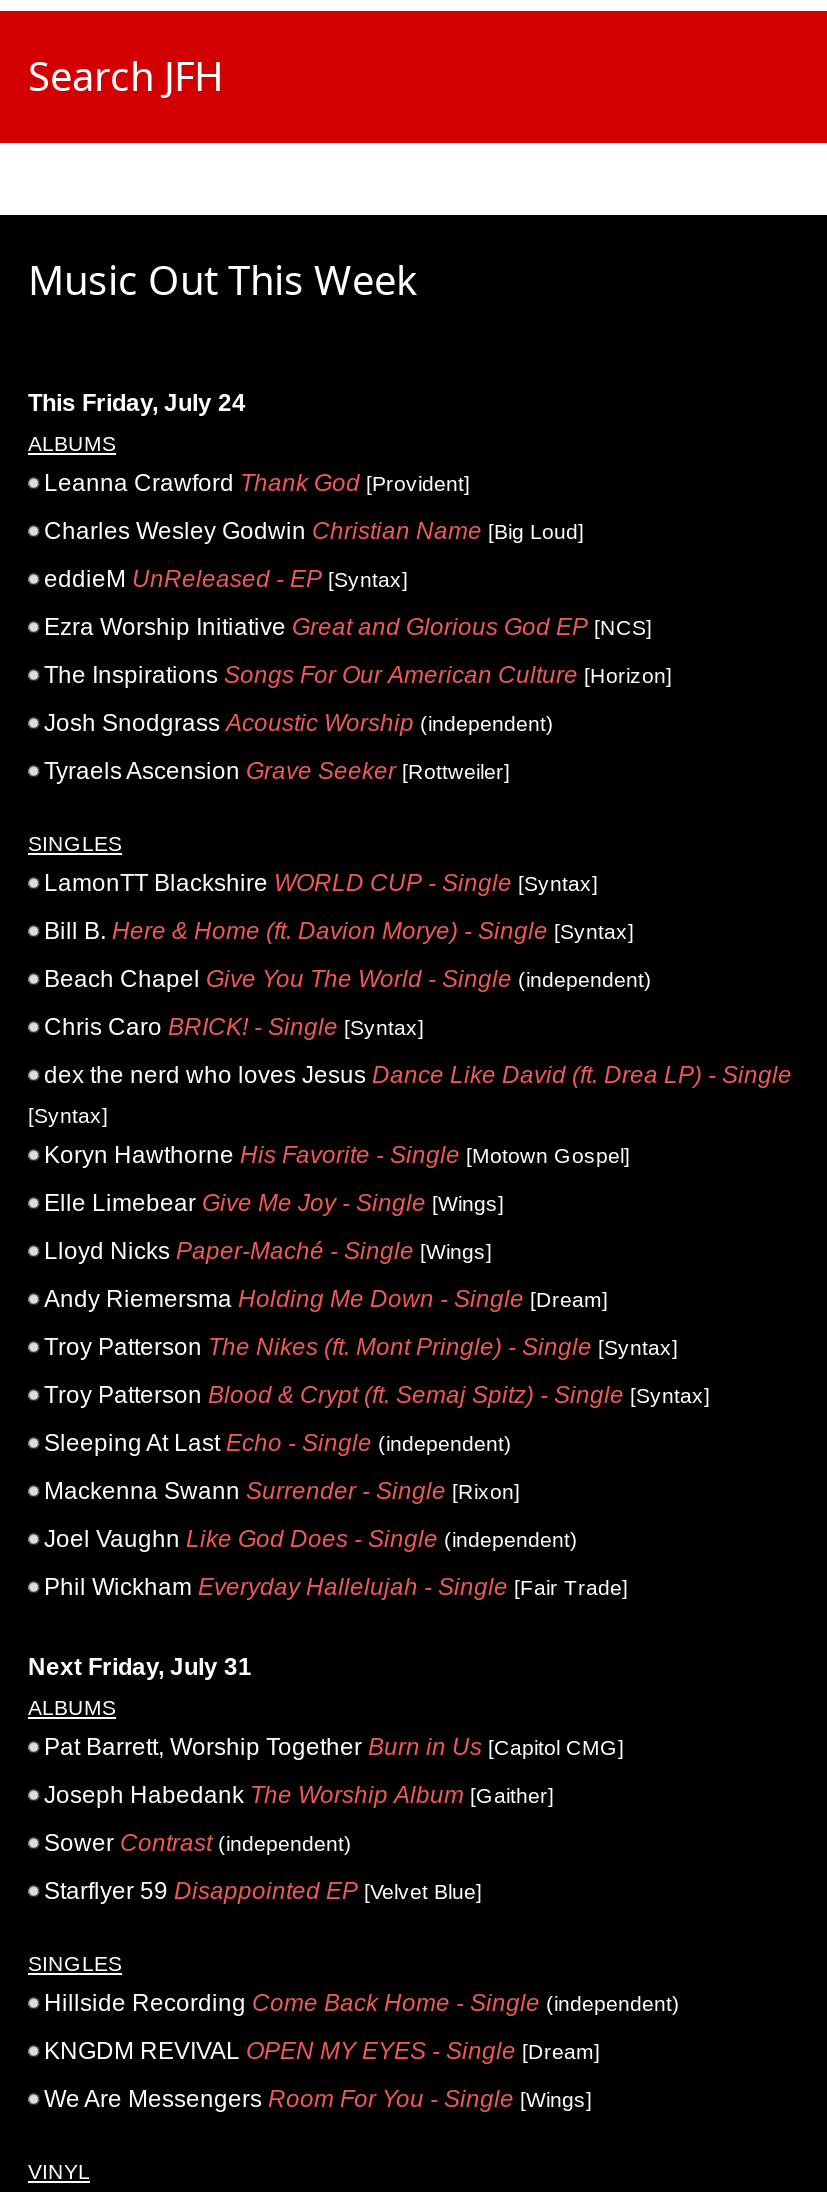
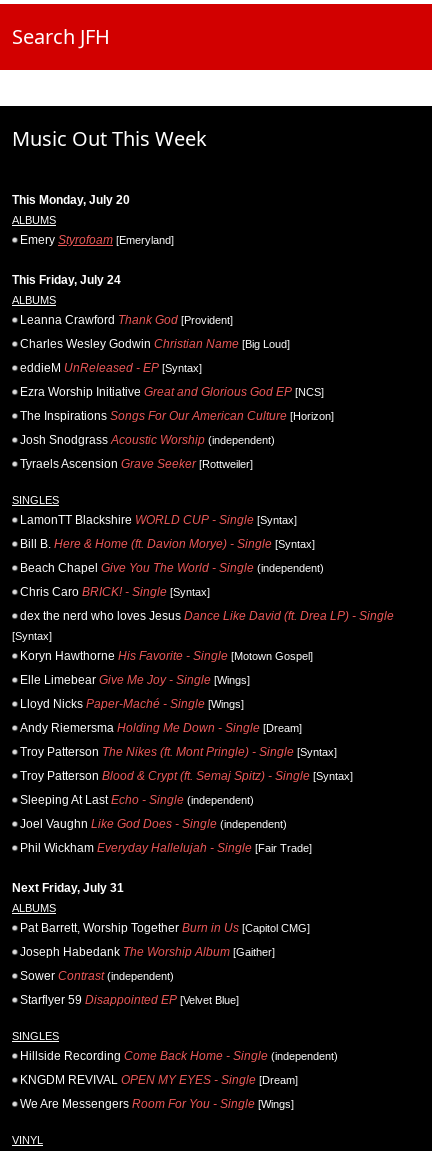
none -> [12,193,174,247] This Monday, July 20 | ALBUMS | Emery Styrofoam [Emeryland]
moved [28,389,792,1457] -> [12,273,394,807]: This Friday, July 24 | ALBUMS | Leanna Crawford Thank God [Provident] | ... | Troy Patterson Blood & Crypt (ft. Semaj Spitz) - Single [Syntax] | Sleeping At Last Echo - Single (independent)
[44,1477,520,1505] Mackenna Swann Surrender - Single [Rixon] -> none

